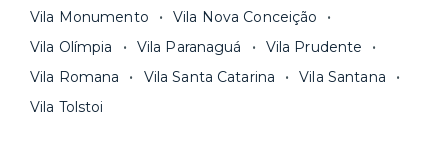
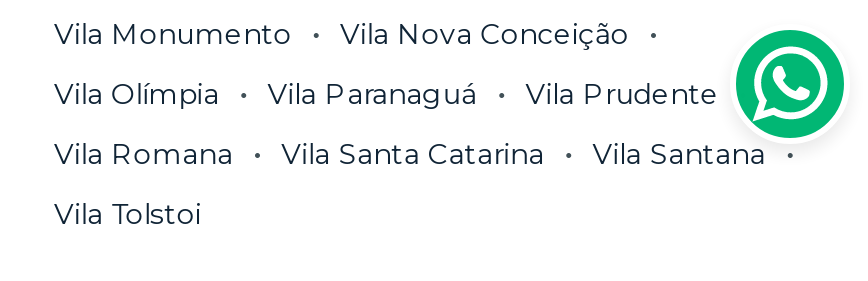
none -> [734,28,846,140] [image]

